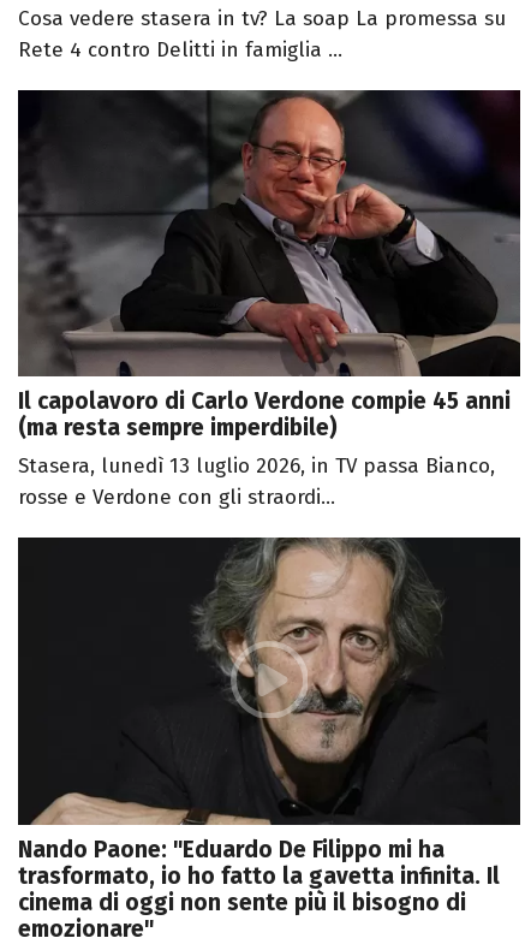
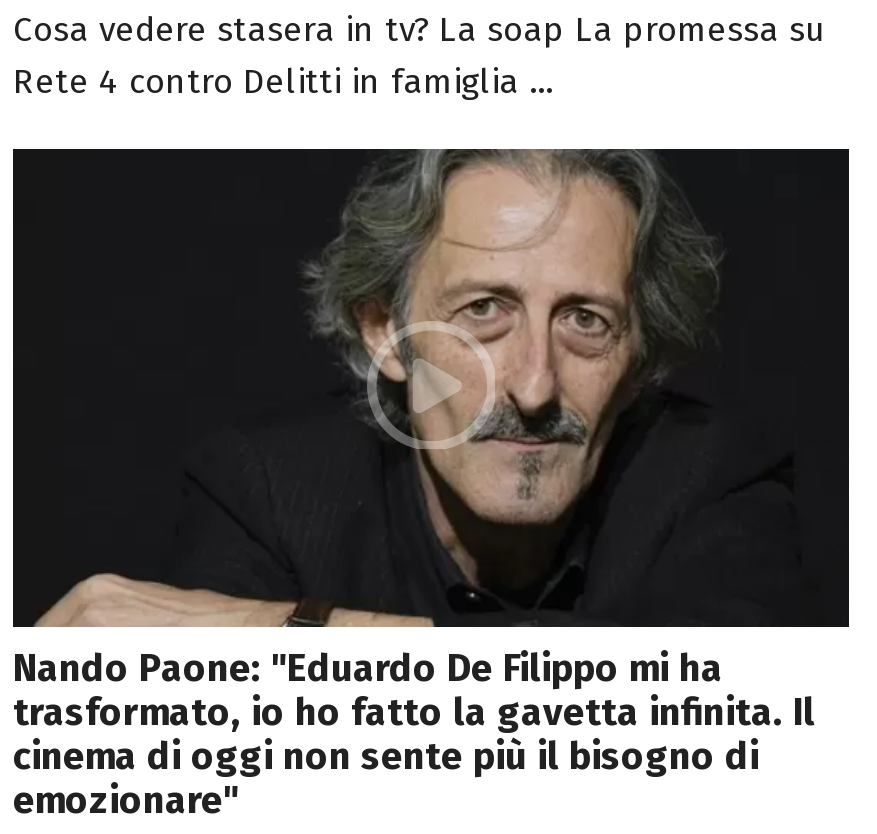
[18,89,520,510] [image] | Il capolavoro di Carlo Verdone compie 45 anni | (ma resta sempre imperdibile) | Stasera, lunedì 13 luglio 2026, in TV passa Bianco, | rosse e Verdone con gli straordi... -> none

